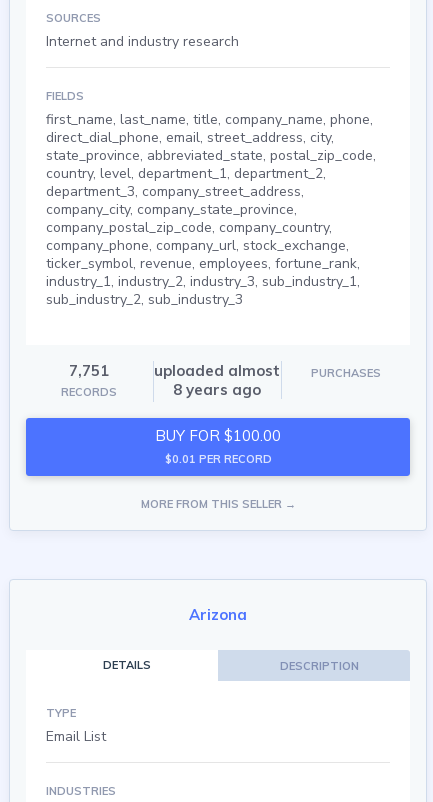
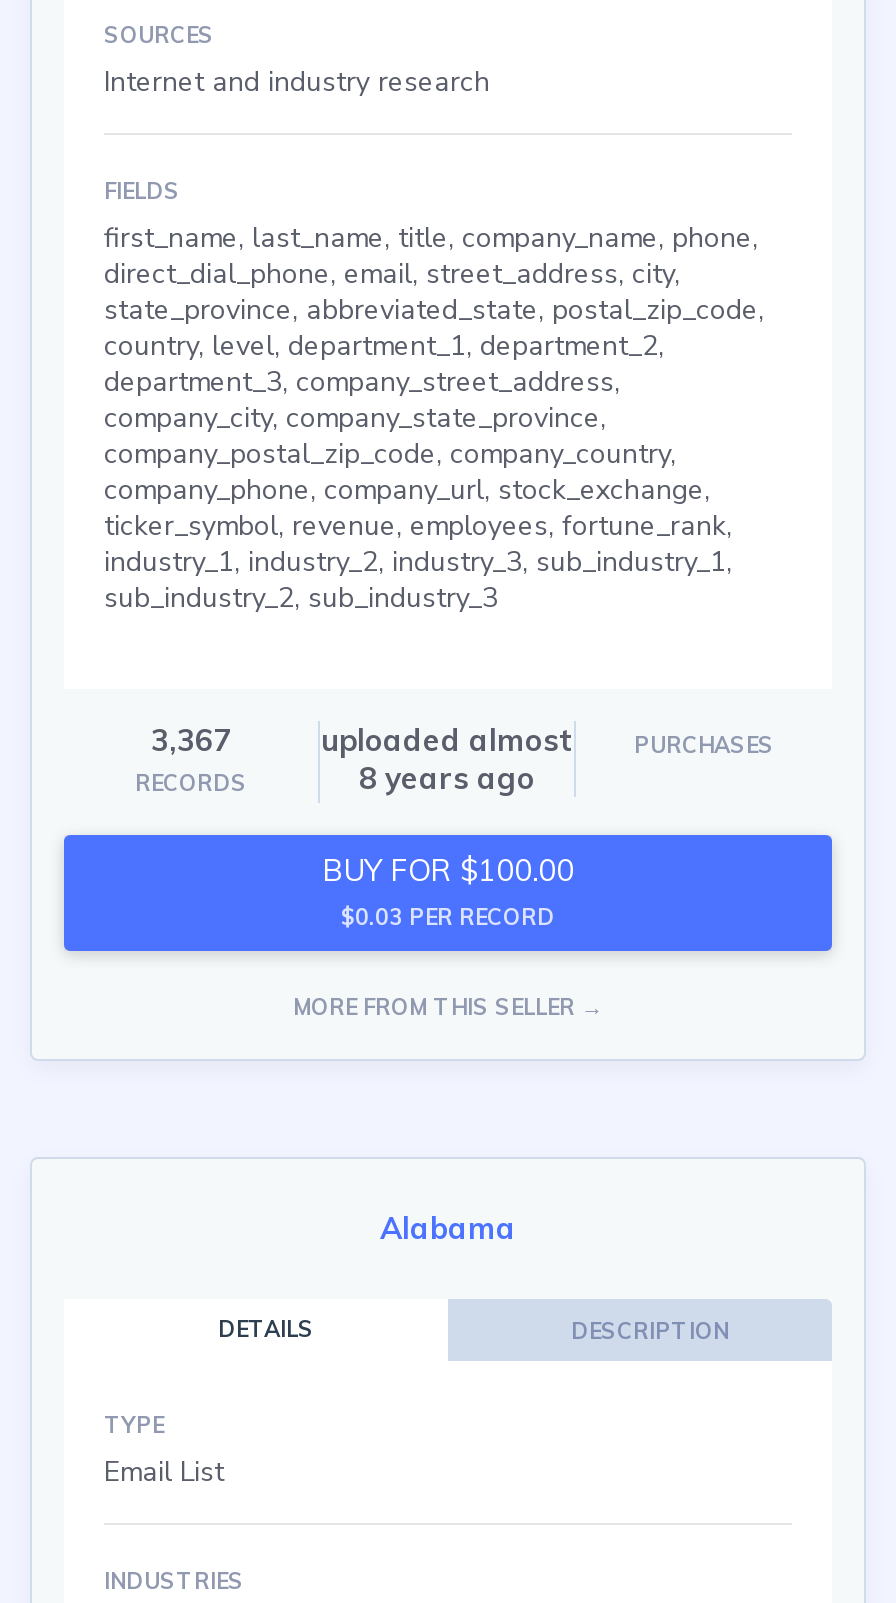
[69,360,109,379] 7,751 -> [151,720,231,758] 3,367
[164,451,271,465] $0.01 PER RECORD -> [341,902,555,930] $0.03 PER RECORD
[189,604,247,623] Arizona -> [380,1208,516,1246] Alabama

